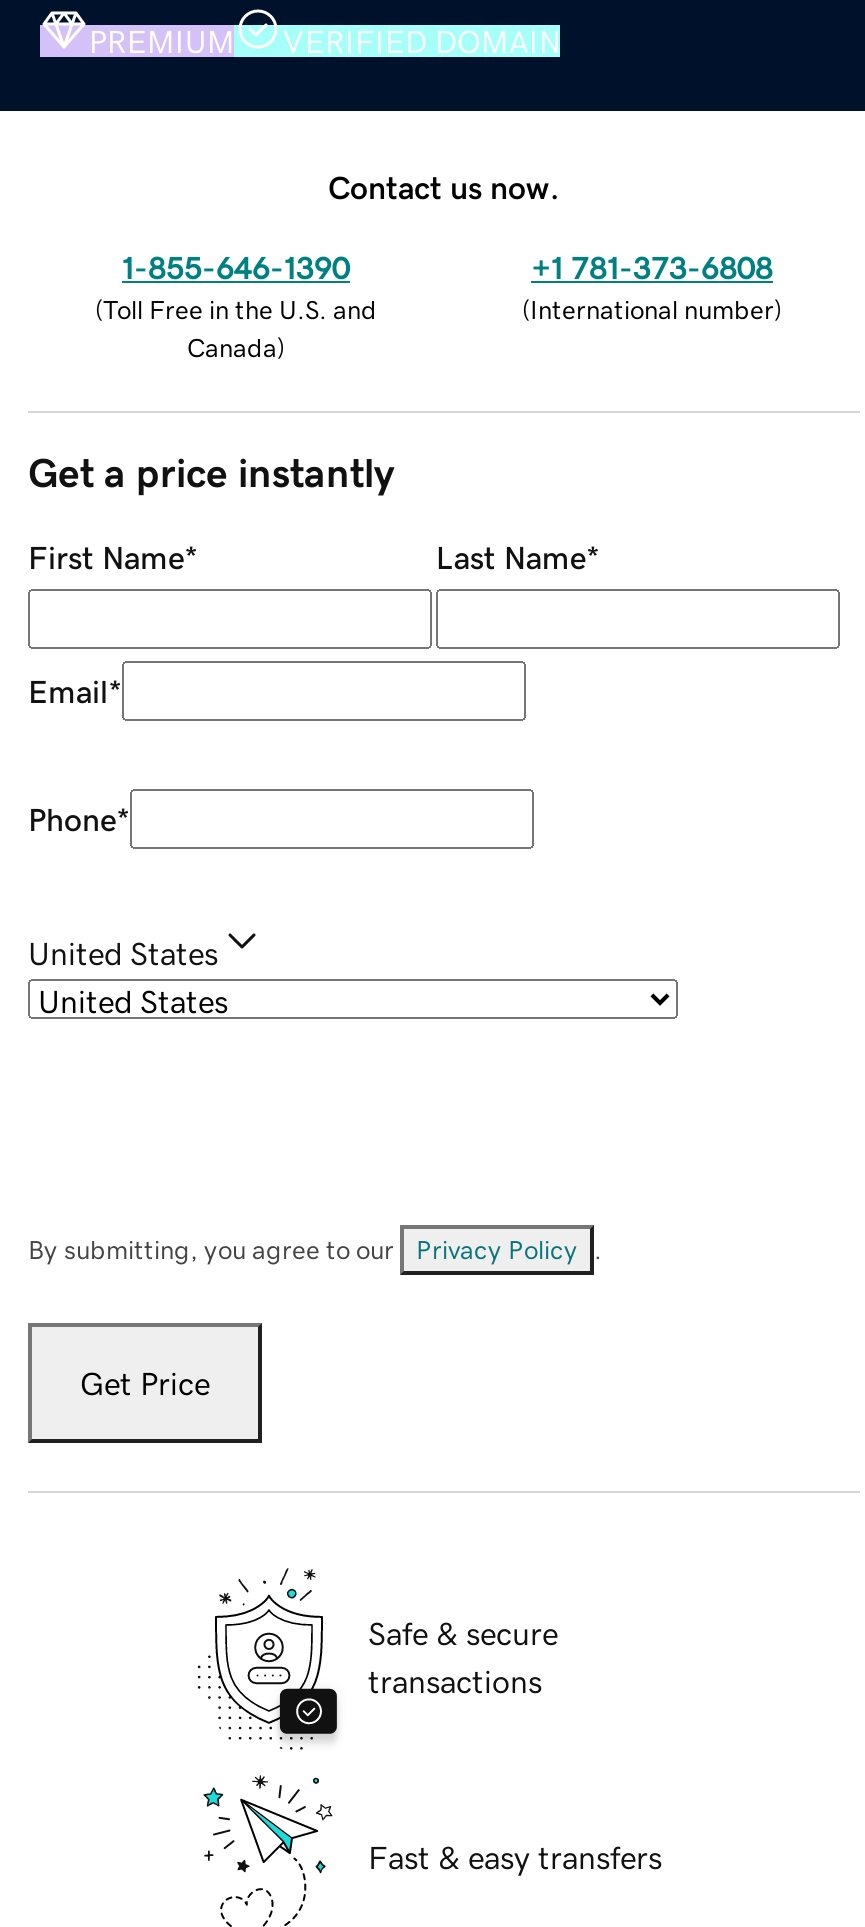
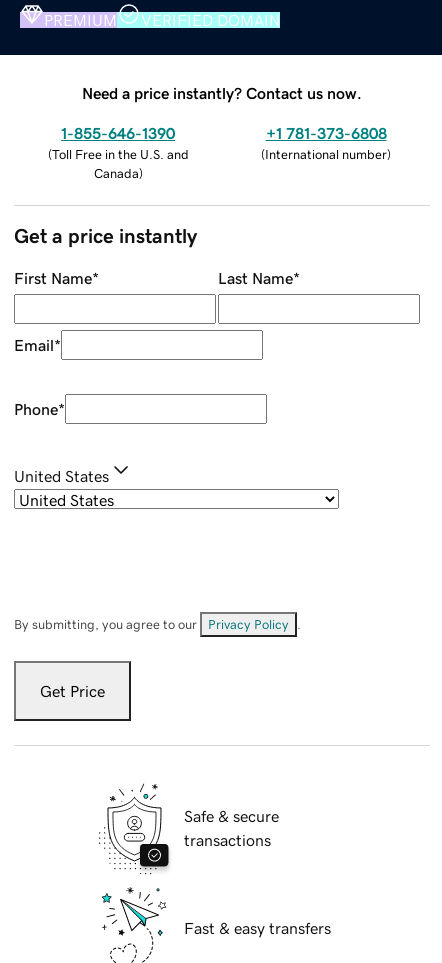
[328,170,560,202] Contact us now. -> [82,85,362,101] Need a price instantly? Contact us now.

